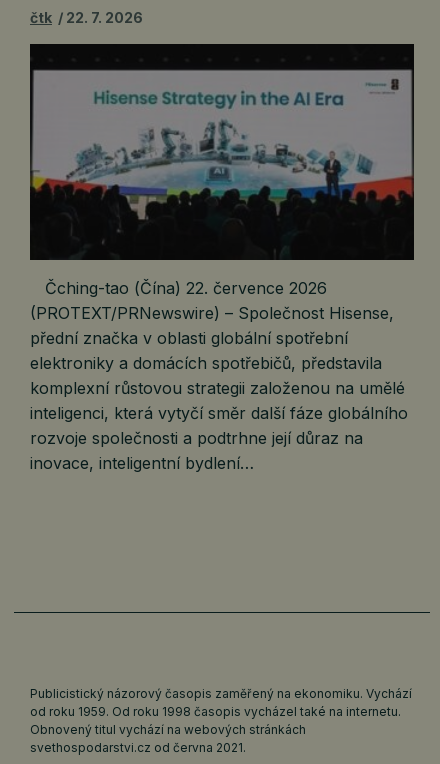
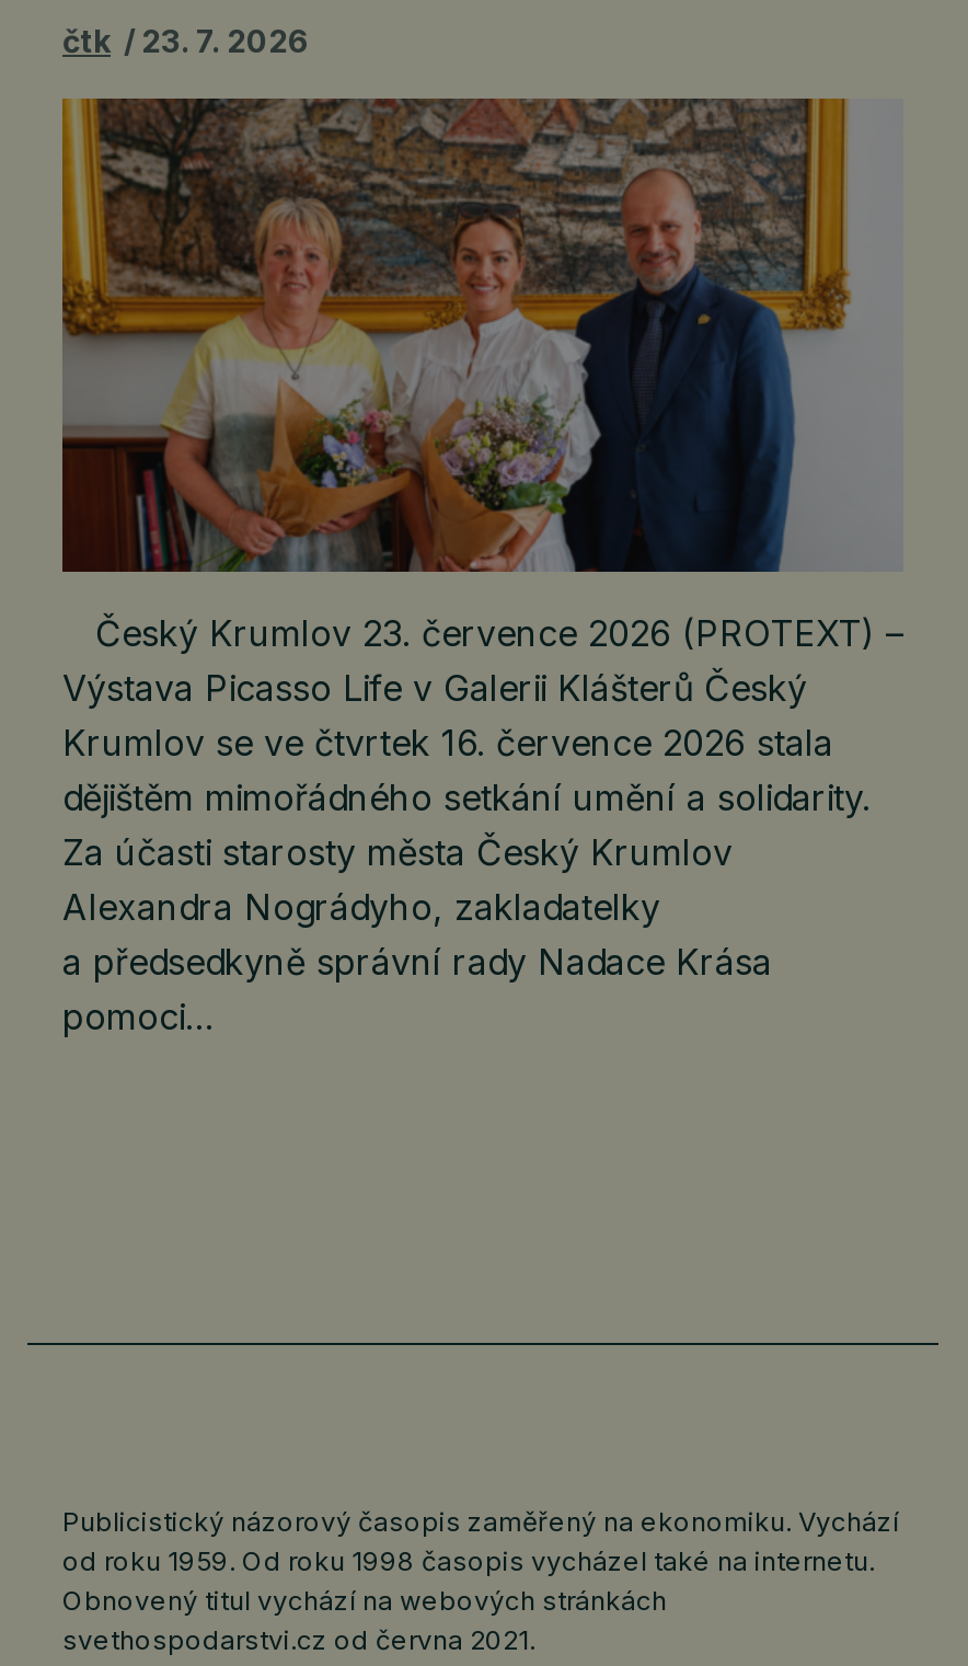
[30,9,143,26] čtk 22. 7. 2026 -> [62,23,310,60] čtk 23. 7. 2026
[29,43,415,473] [image] | Čching-tao (Čína) 22. července 2026 | (PROTEXT/PRNewswire) – Společnost Hisense, | přední značka v oblasti globální spotřební | elektroniky a domácích spotřebičů, představila | komplexní růstovou strategii založenou na umělé | inteligenci, která vytyčí směr další fáze globálního | rozvoje společnosti a podtrhne její důraz na | inovace, inteligentní bydlení… -> [60,96,903,1039] [image] | Český Krumlov 23. července 2026 (PROTEXT) – | Výstava Picasso Life v Galerii Klášterů Český | Krumlov se ve čtvrtek 16. července 2026 stala | dějištěm mimořádného setkání umění a solidarity. | Za účasti starosty města Český Krumlov | Alexandra Nográdyho, zakladatelky | a předsedkyně správní rady Nadace Krása | pomoci…

